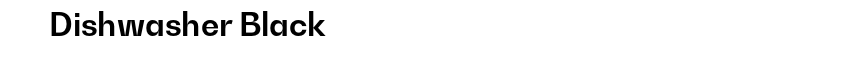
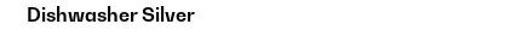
[49,5,325,45] Dishwasher Black -> [27,3,195,27] Dishwasher Silver

